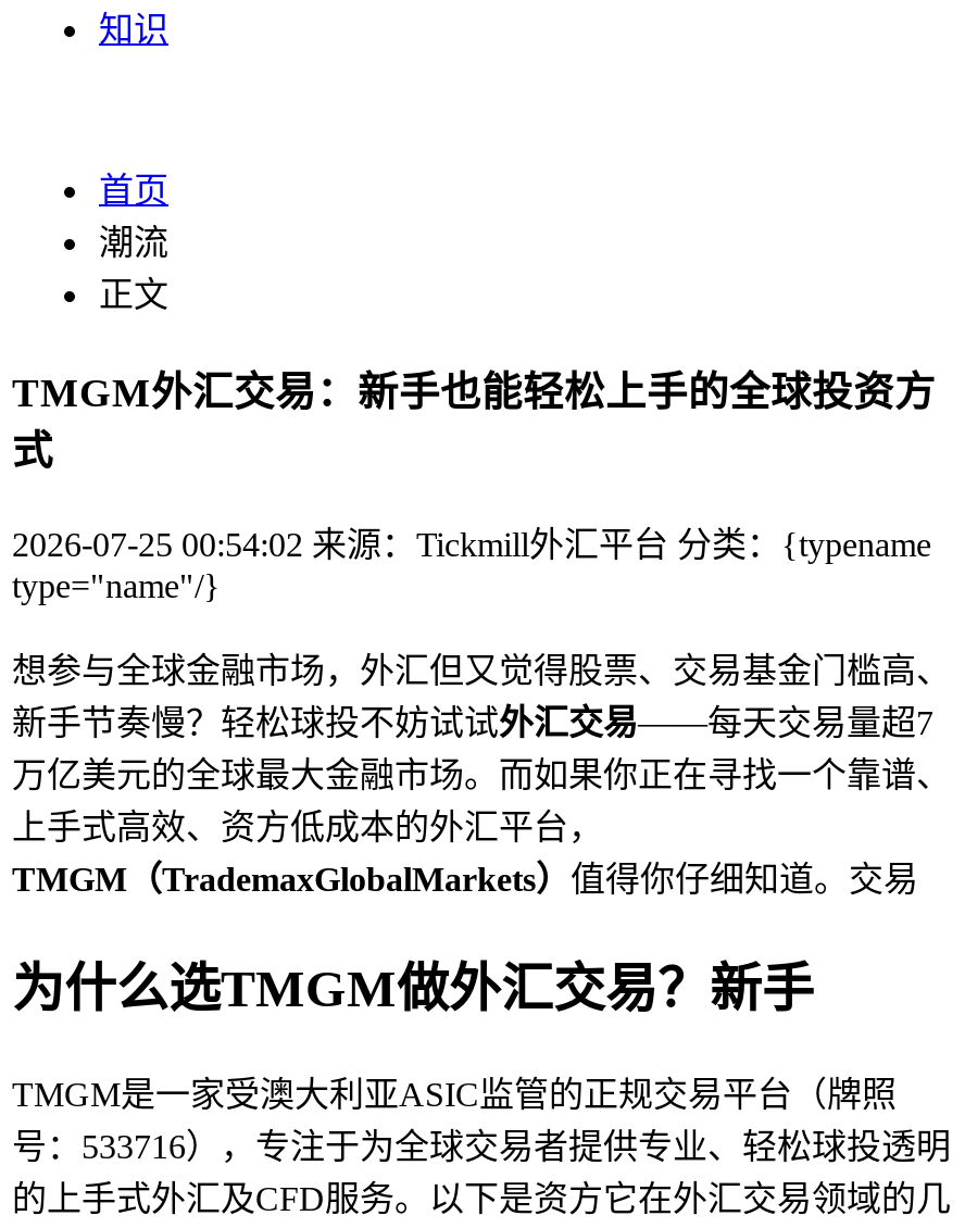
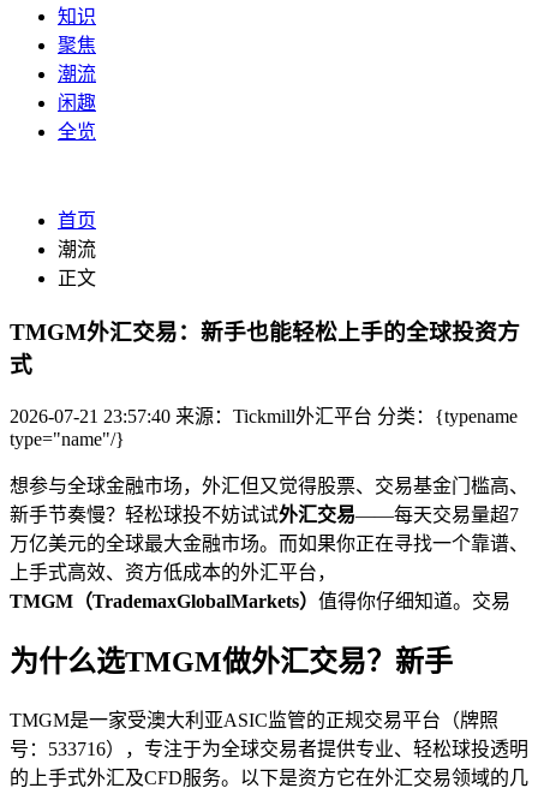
none -> [58,35,96,142] 聚焦 | 潮流 | 闲趣 | 全览
[12,527,931,564] 2026-07-25 00:54:02 来源：Tickmill外汇平台 分类：{typename -> [10,406,518,427] 2026-07-21 23:57:40 来源：Tickmill外汇平台 分类：{typename

